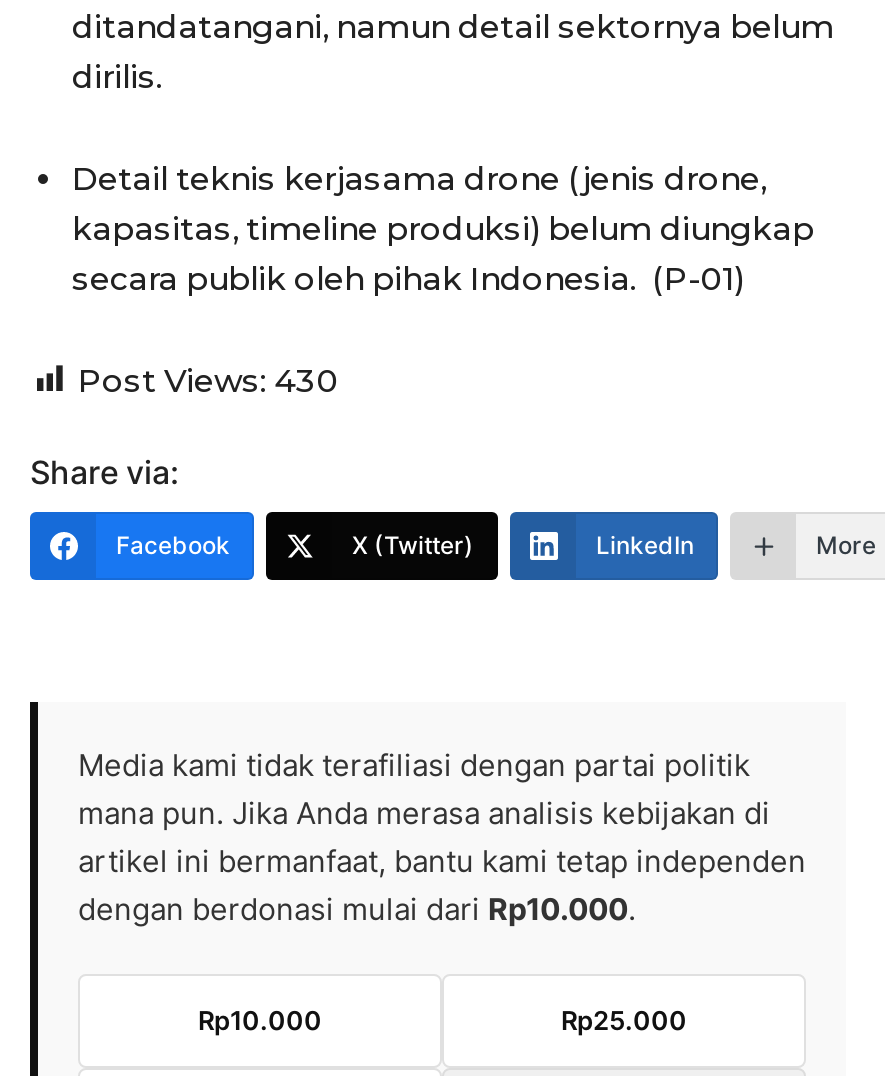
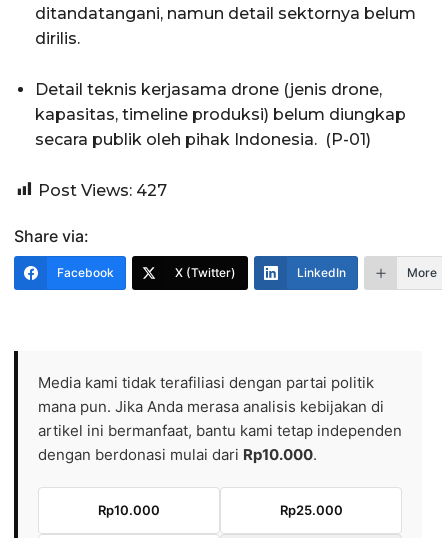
[78,361,338,399] Post Views: 430 -> [38,181,167,200] Post Views: 427

